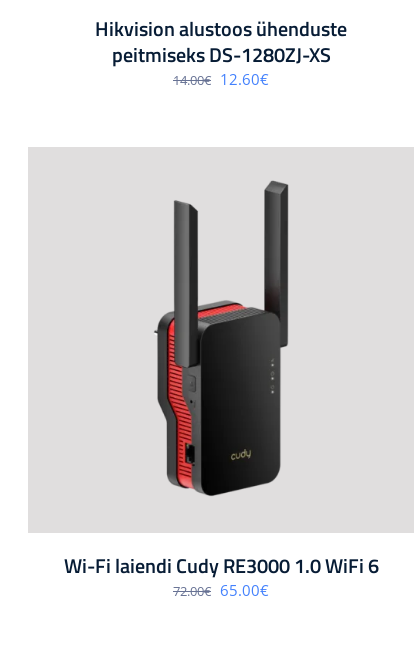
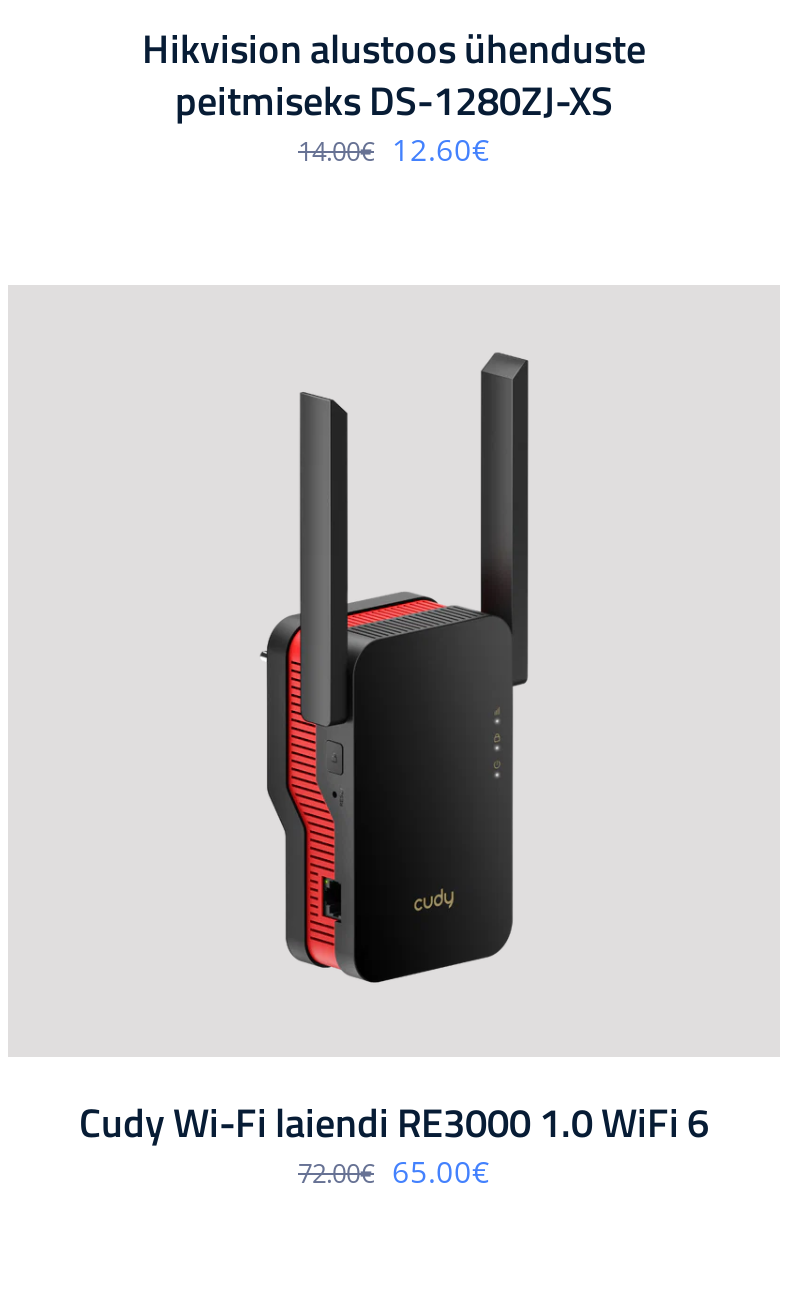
[63,549,378,580] Wi-Fi laiendi Cudy RE3000 1.0 WiFi 6 -> [79,1090,709,1152] Cudy Wi-Fi laiendi RE3000 1.0 WiFi 6

